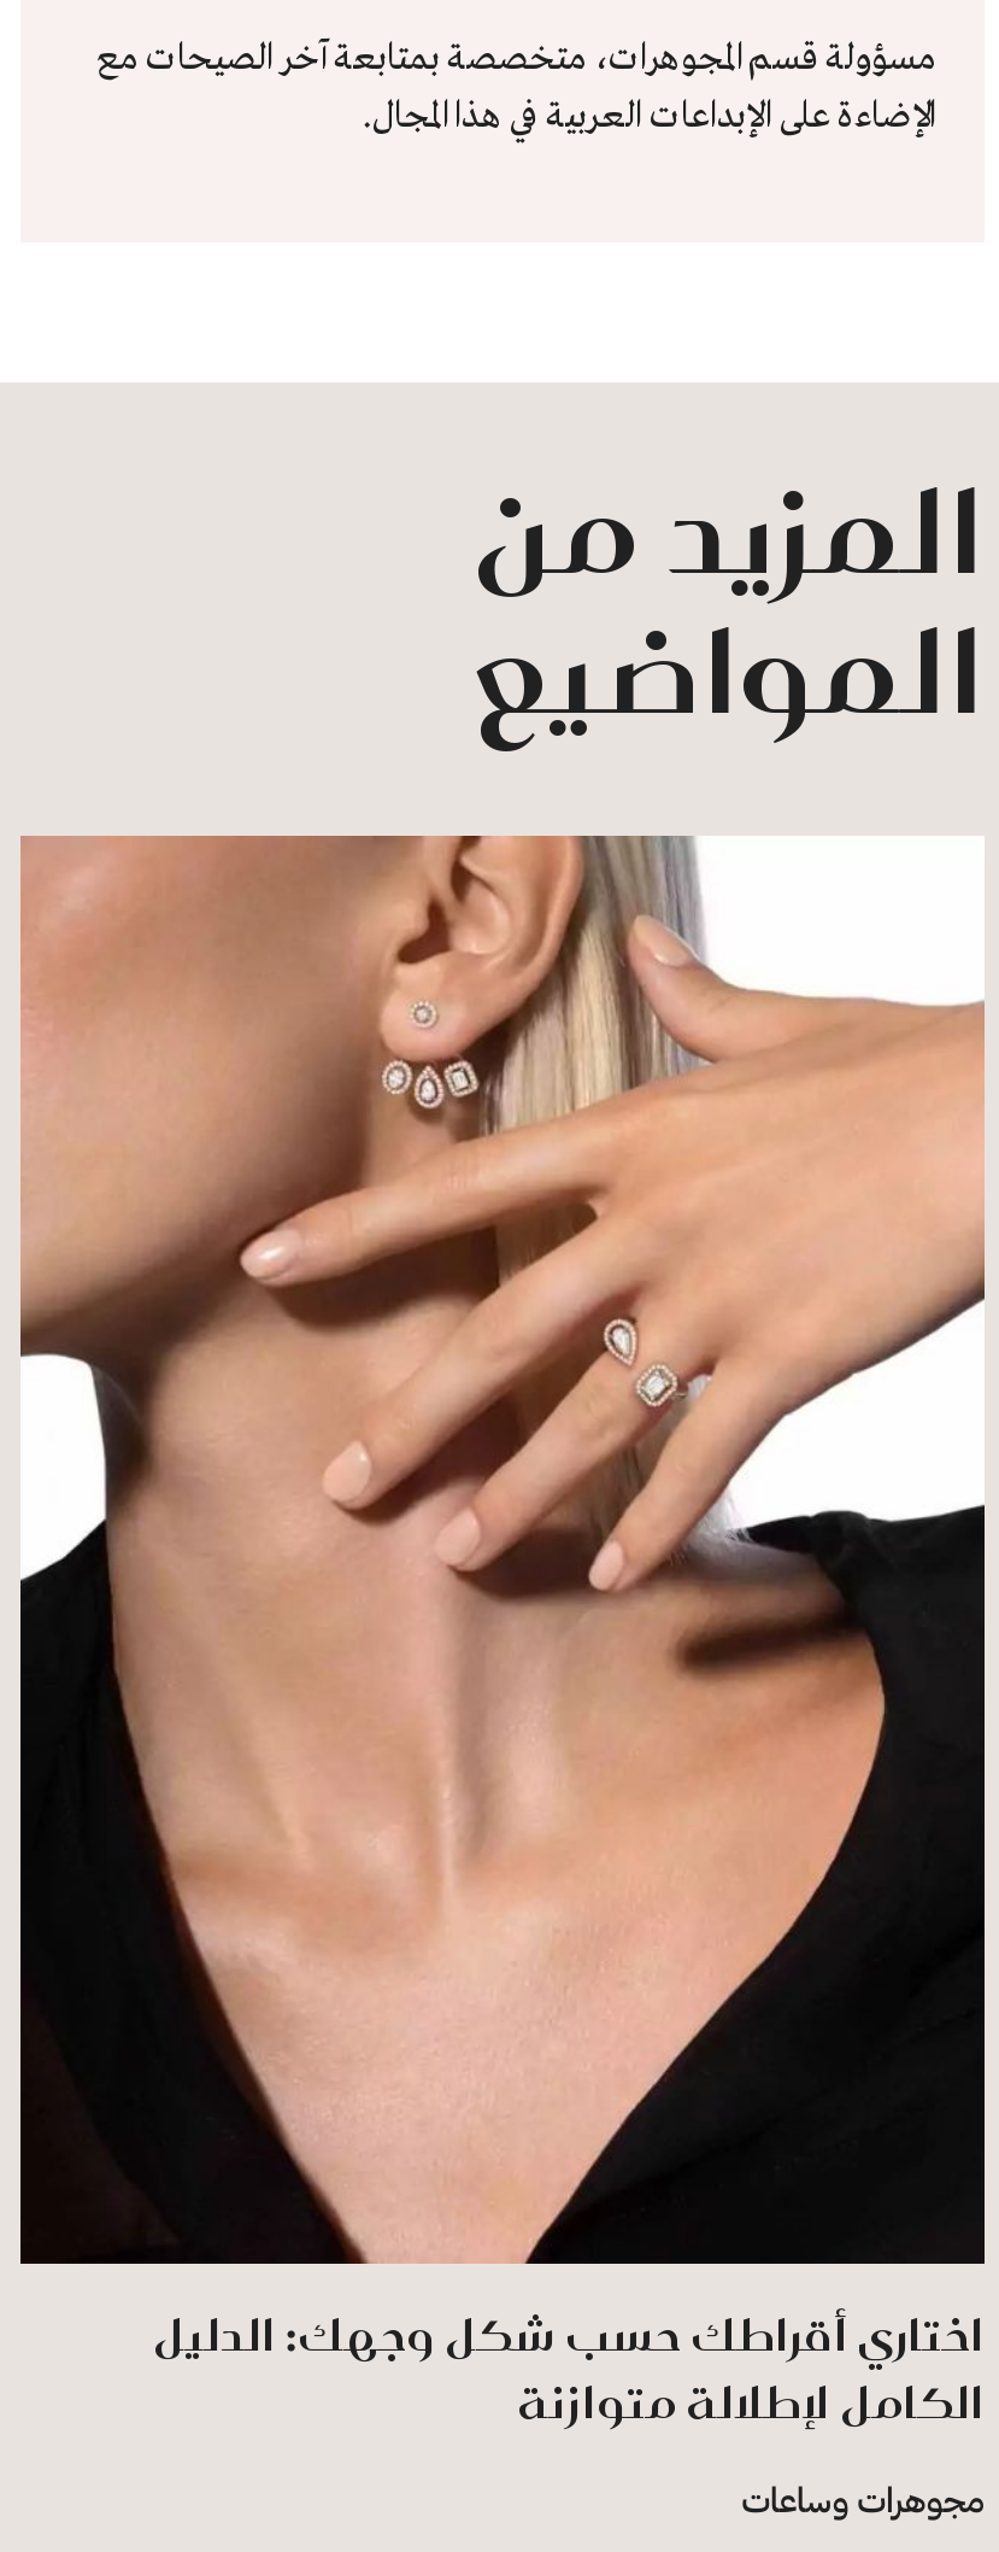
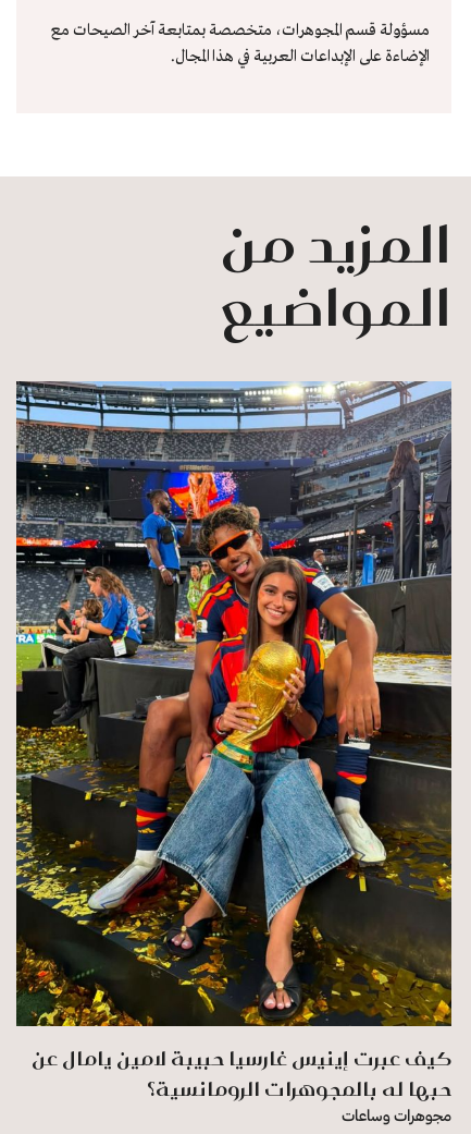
[18,833,987,2443] [image] | اختاري أقراطك حسب شكل وجهك: الدليل | الكامل لإطلالة متوازنة -> [15,380,453,1107] [image] | كيف عبرت إينيس غارسيا حبيبة لامين يامال عن | حبها له بالمجوهرات الرومانسية؟

